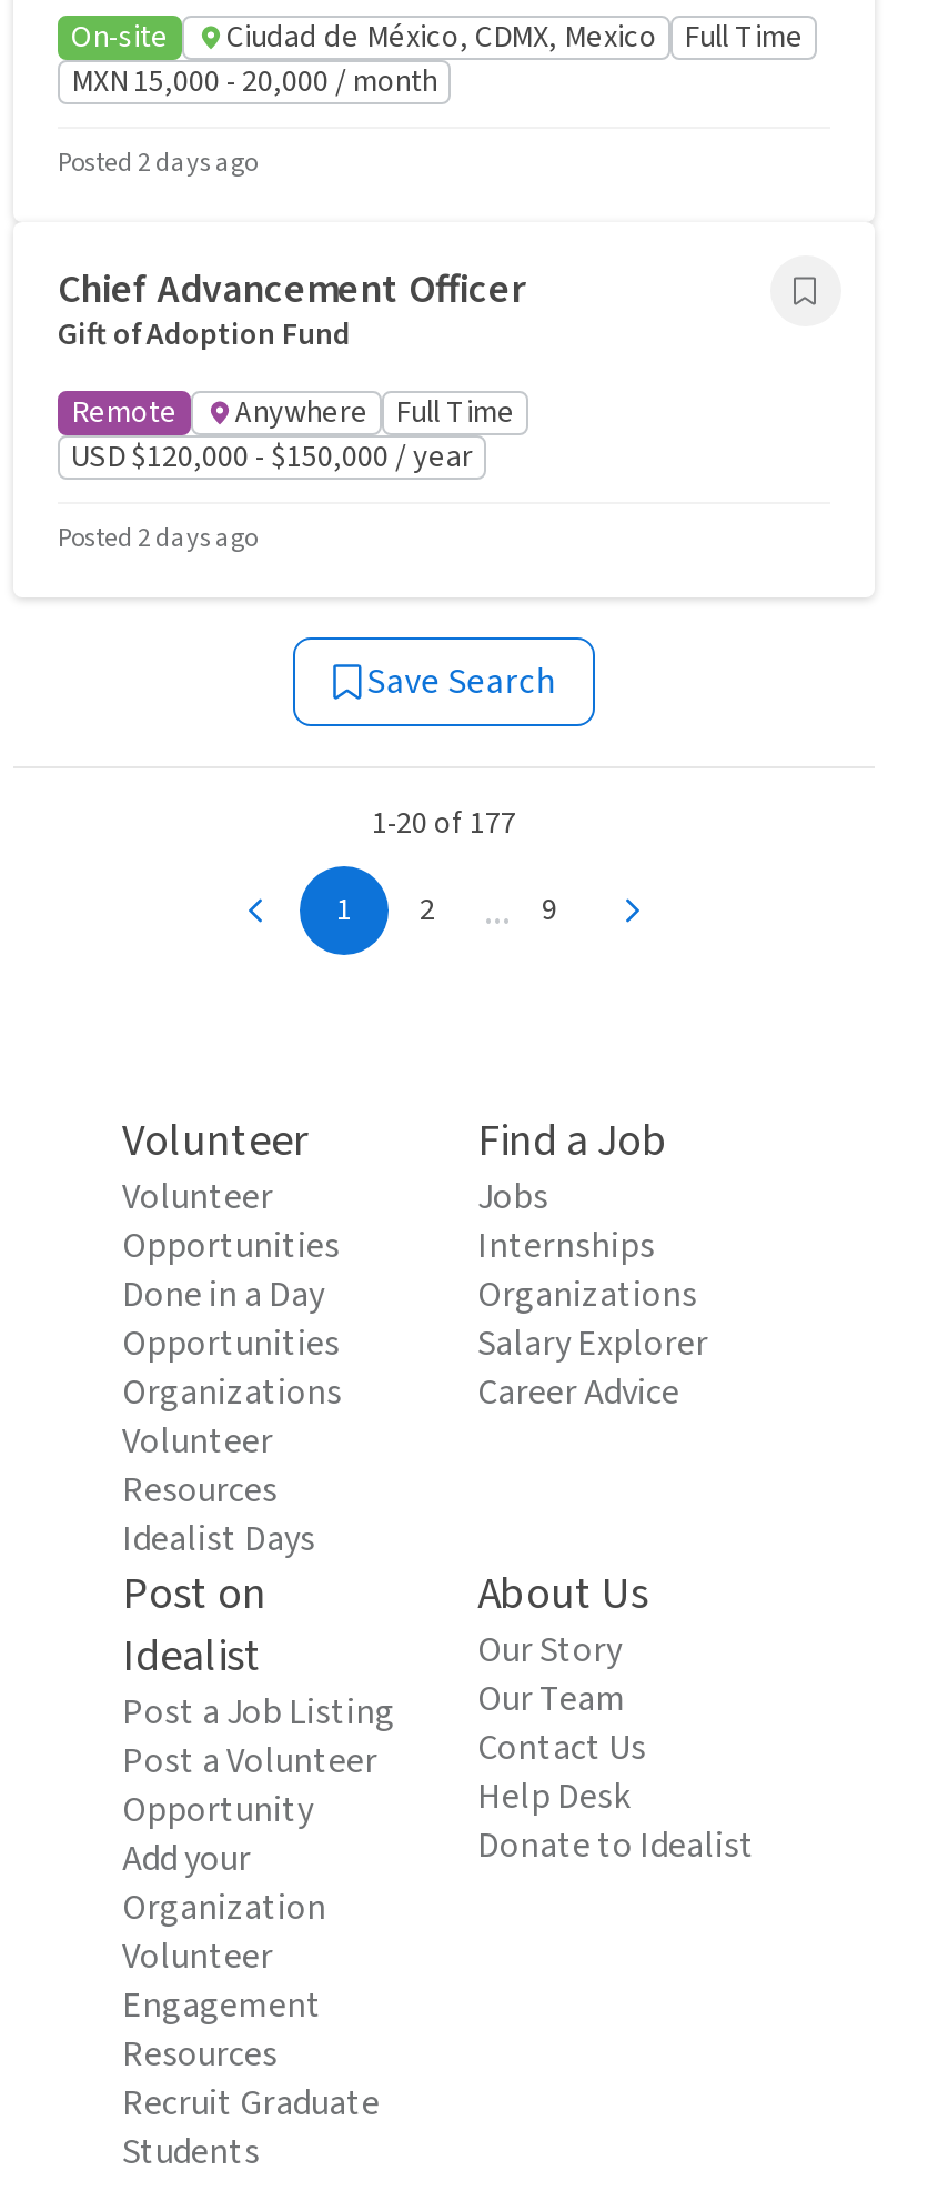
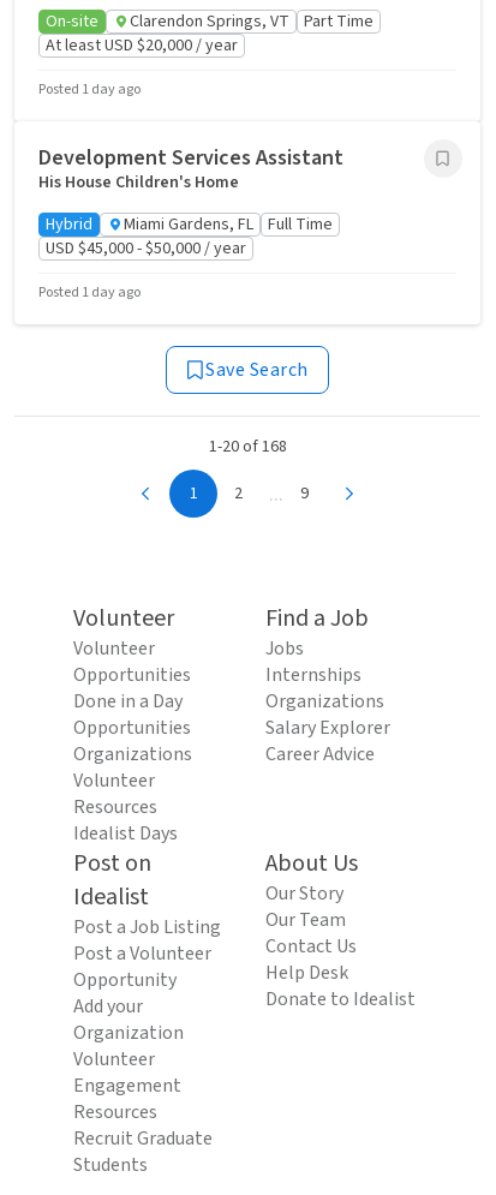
[71,16,804,104] Ciudad de México, CDMX, Mexico Full Time | MXN 15,000 - 20,000 / month -> [46,10,374,58] Clarendon Springs, VT Part Time | At least USD $20,000 / year
[58,144,258,182] Posted 2 days ago -> [38,79,141,100] Posted 1 day ago
[58,262,524,358] Chief Advancement Officer | Gift of Adoption Fund -> [38,143,343,195] Development Services Assistant | His House Children's Home
[71,391,515,480] Remote | Anywhere Full Time | USD $120,000 - $150,000 / year -> [46,213,333,261] Hybrid | Miami Gardens, FL Full Time | USD $45,000 - $50,000 / year
[58,520,258,557] Posted 2 days ago -> [38,282,141,303] Posted 1 day ago
[372,802,516,846] 1-20 of 177 -> [208,435,286,459] 1-20 of 168

